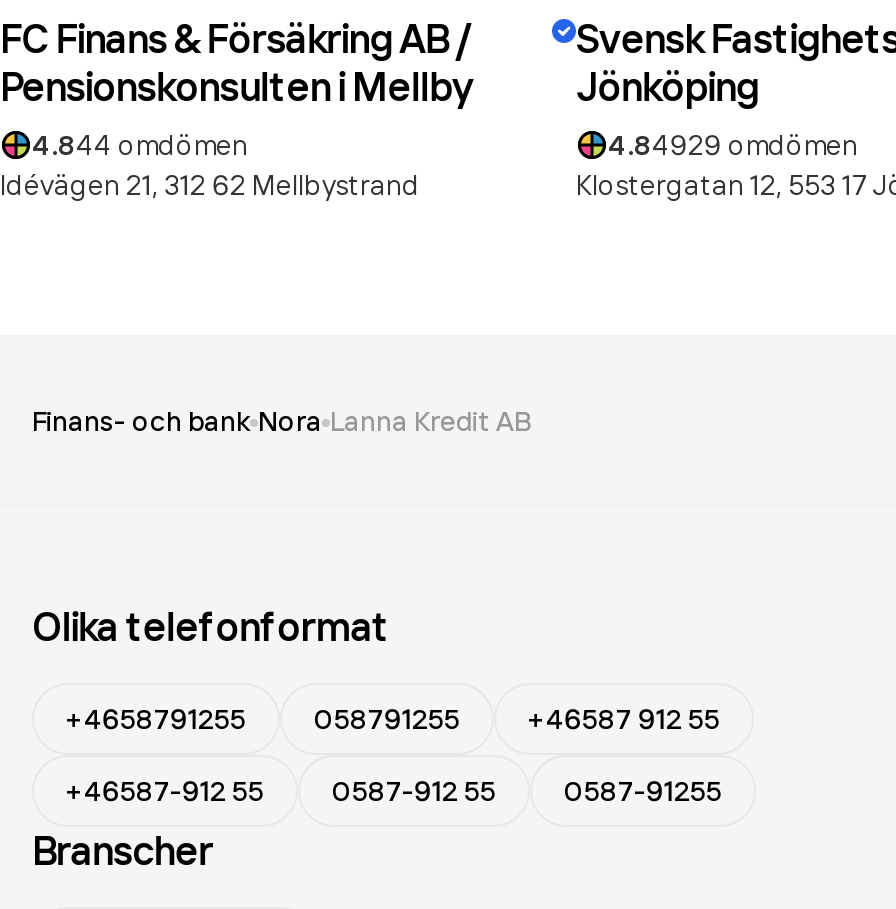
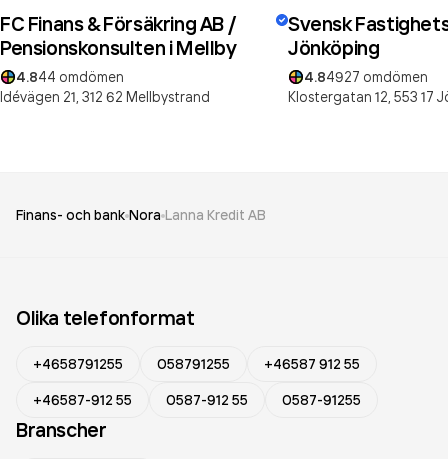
[608,127,858,163] 4.84929 omdömen -> [304,68,428,86] 4.84927 omdömen

